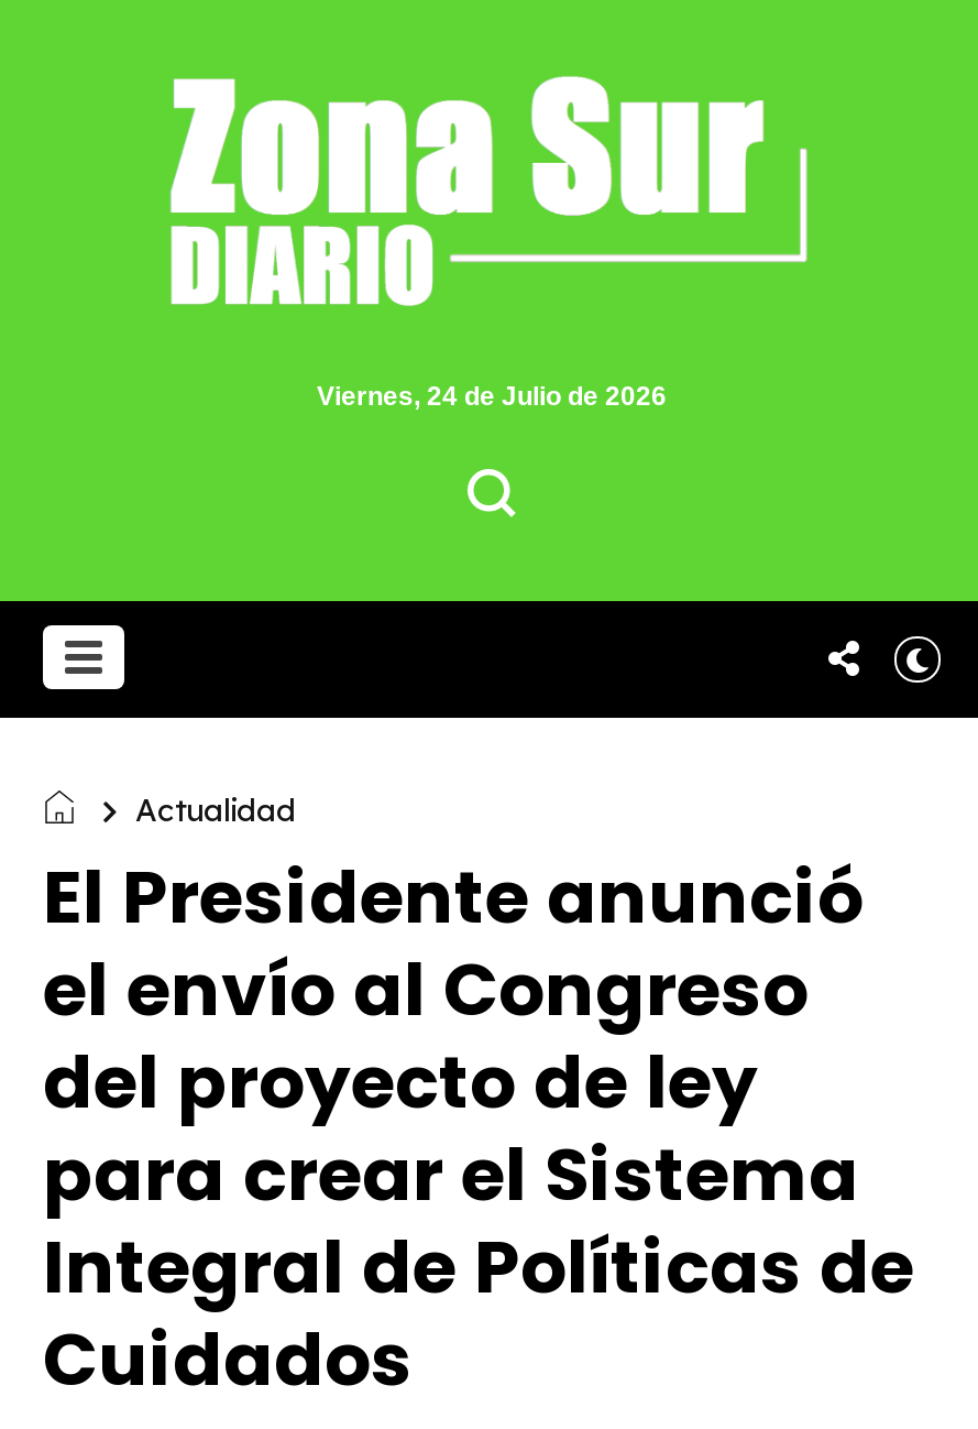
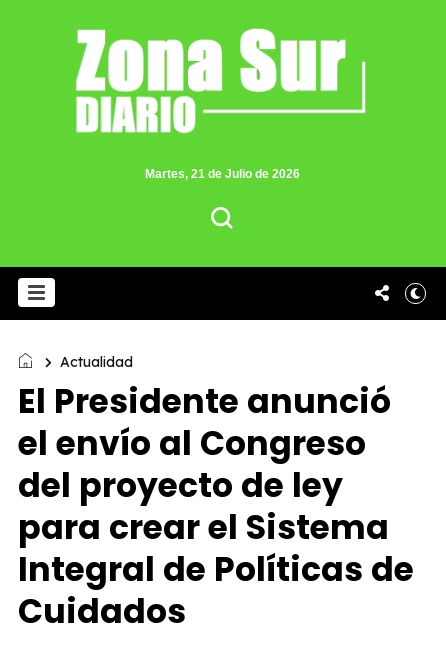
[317,381,667,412] Viernes, 24 de Julio de 2026 -> [144,167,299,181] Martes, 21 de Julio de 2026

